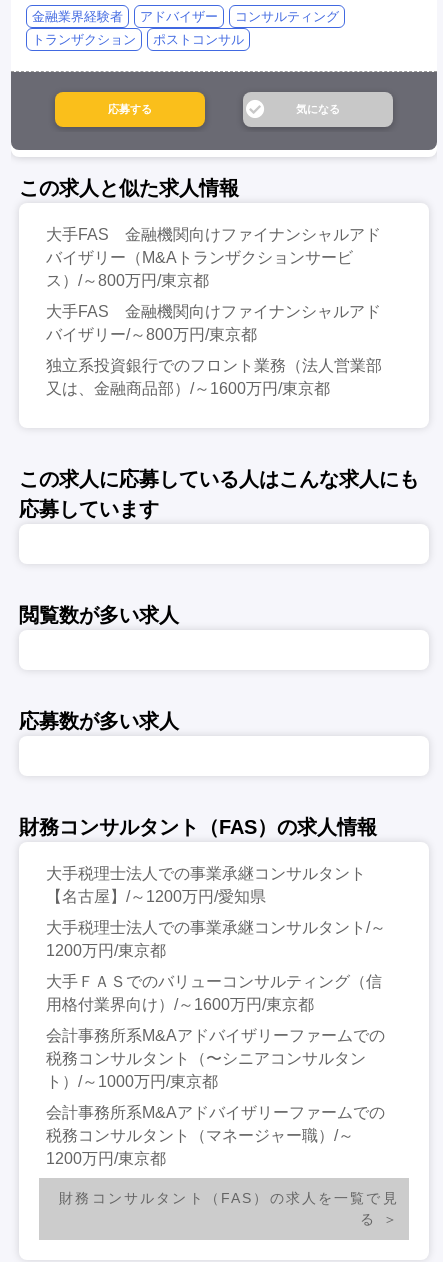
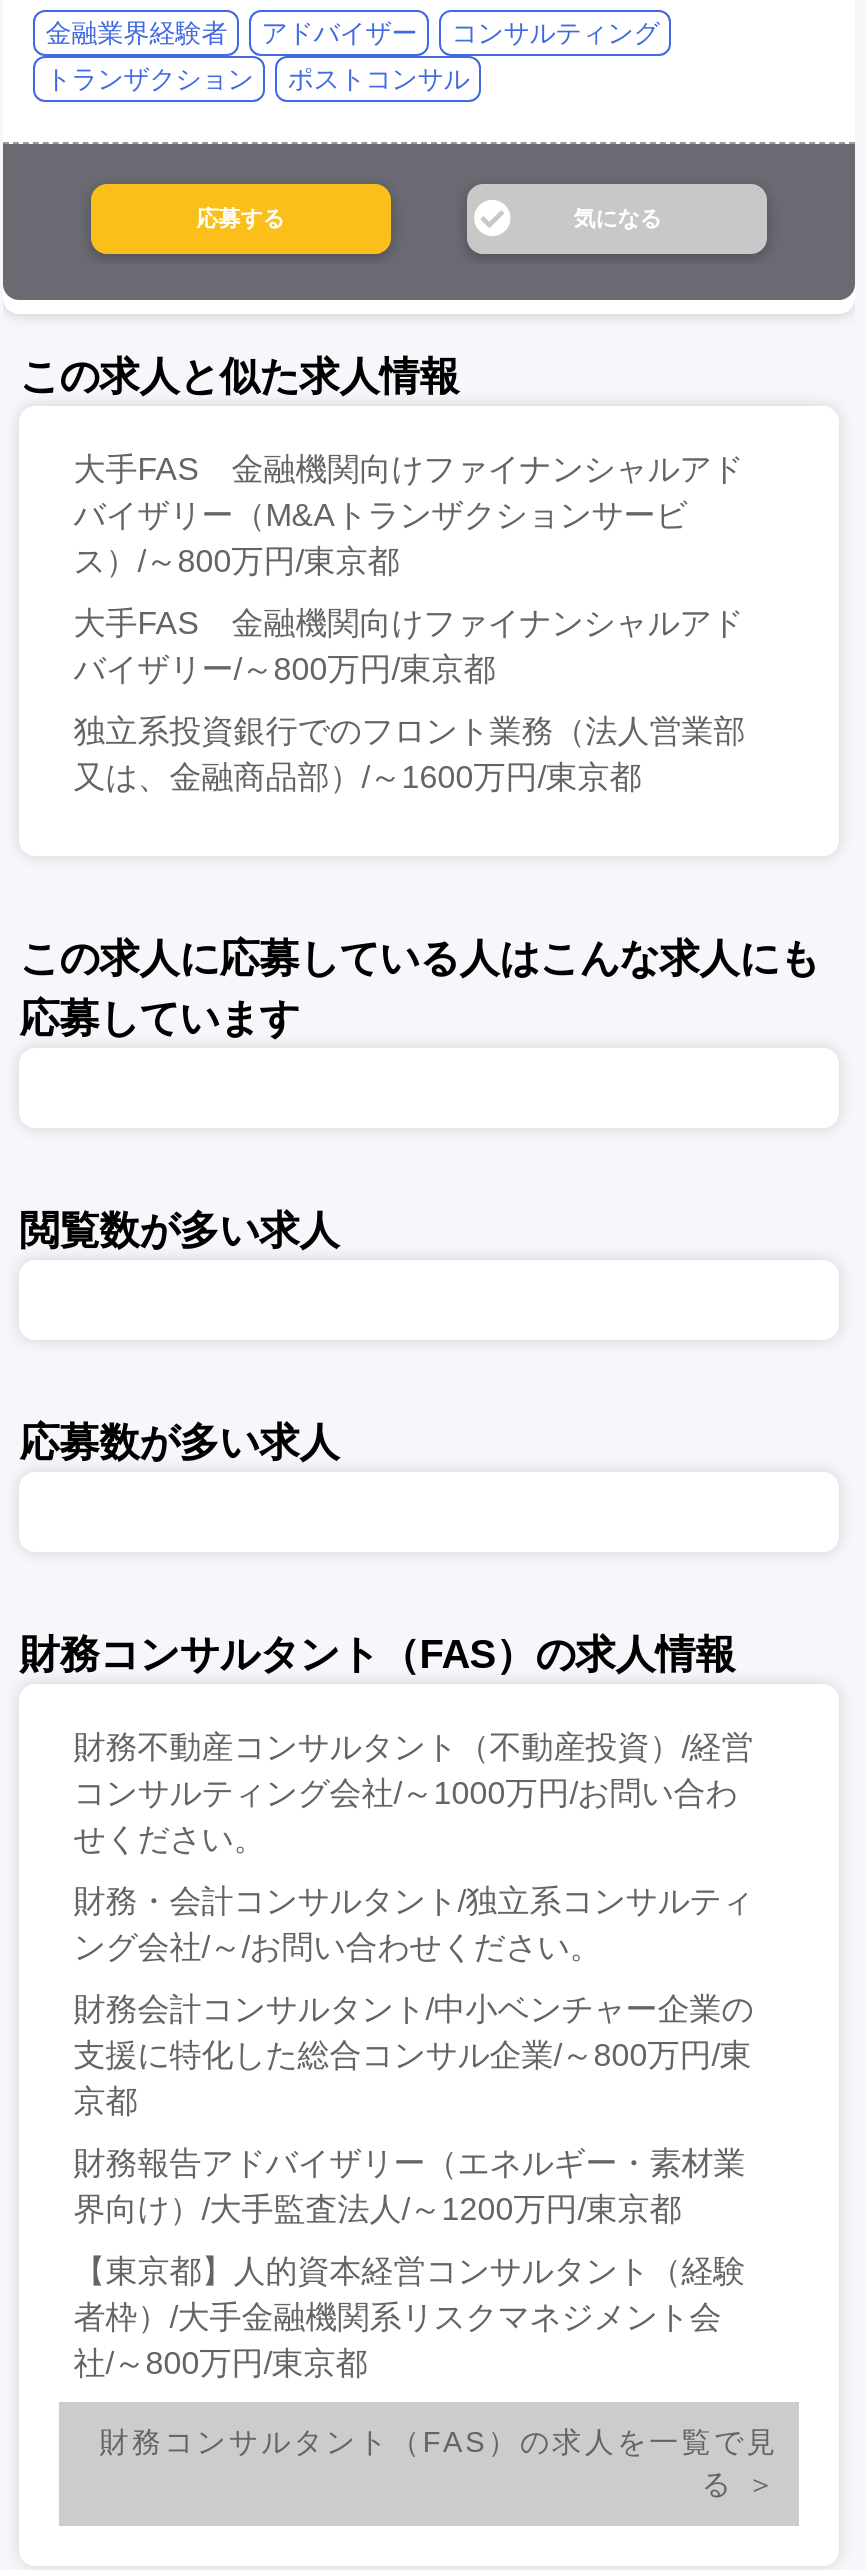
[46,865,366,905] 大手税理士法人での事業承継コンサルタント | 【名古屋】/～1200万円/愛知県 -> [73,1730,753,1856] 財務不動産コンサルタント（不動産投資）/経営 | コンサルティング会社/～1000万円/お問い合わ | せください。
[46,919,386,959] 大手税理士法人での事業承継コンサルタント/～ | 1200万円/東京都 -> [73,1884,753,1964] 財務・会計コンサルタント/独立系コンサルティ | ング会社/～/お問い合わせください。
[46,973,382,1013] 大手ＦＡＳでのバリューコンサルティング（信 | 用格付業界向け）/～1600万円/東京都 -> [73,1992,753,2118] 財務会計コンサルタント/中小ベンチャー企業の | 支援に特化した総合コンサル企業/～800万円/東 | 京都
[46,1027,385,1090] 会計事務所系M&Aアドバイザリーファームでの | 税務コンサルタント（〜シニアコンサルタン | ト）/～1000万円/東京都 -> [73,2146,745,2226] 財務報告アドバイザリー（エネルギー・素材業 | 界向け）/大手監査法人/～1200万円/東京都
[46,1104,385,1167] 会計事務所系M&Aアドバイザリーファームでの | 税務コンサルタント（マネージャー職）/～ | 1200万円/東京都 -> [73,2254,745,2380] 【東京都】人的資本経営コンサルタント（経験 | 者枠）/大手金融機関系リスクマネジメント会 | 社/～800万円/東京都

